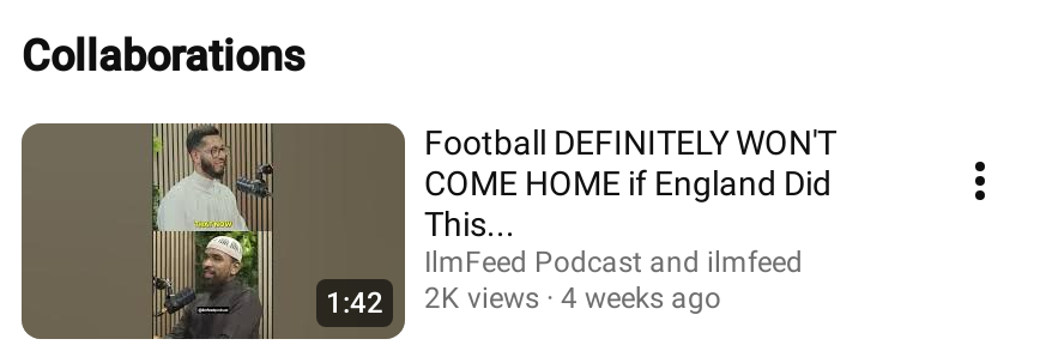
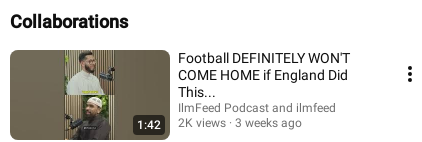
[326,282,721,320] 1:42 2K views 4 weeks ago -> [137,116,302,132] 1:42 2K views 3 weeks ago

